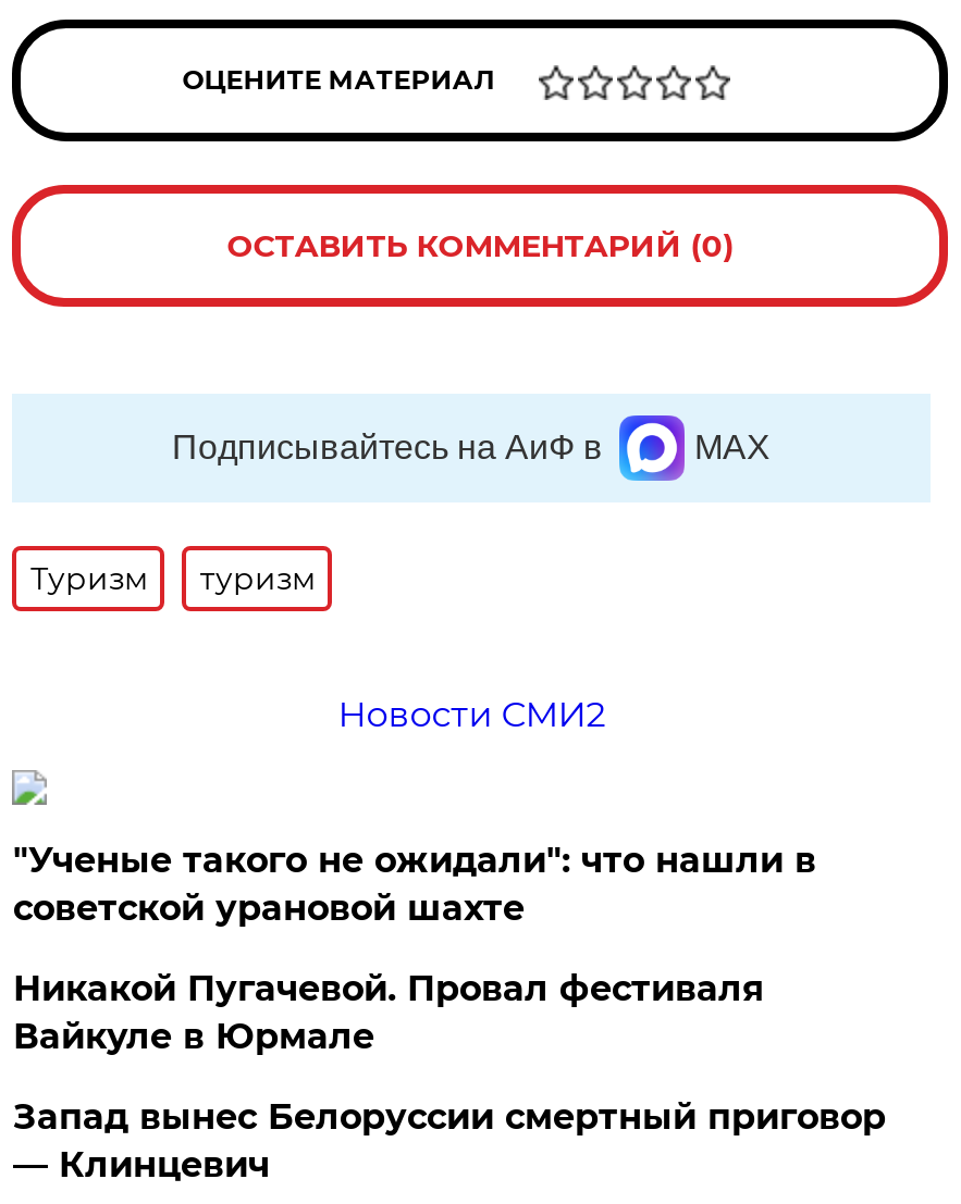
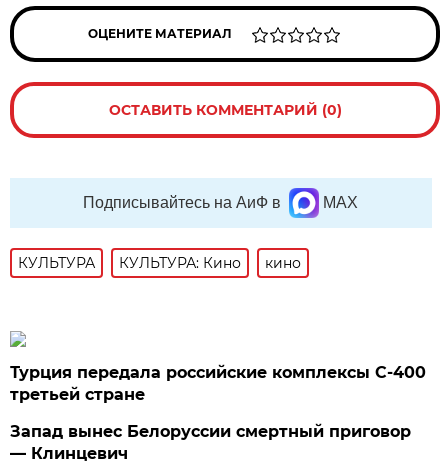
[30,559,606,735] Туризм | туризм | Новости СМИ2 -> [18,254,301,272] КУЛЬТУРА | КУЛЬТУРА: Кино | кино
[13,839,816,1057] "Ученые такого не ожидали": что нашли в | советской урановой шахте | Никакой Пугачевой. Провал фестиваля | Вайкуле в Юрмале -> [10,363,426,404] Турция передала российские комплексы С-400 | третьей стране

